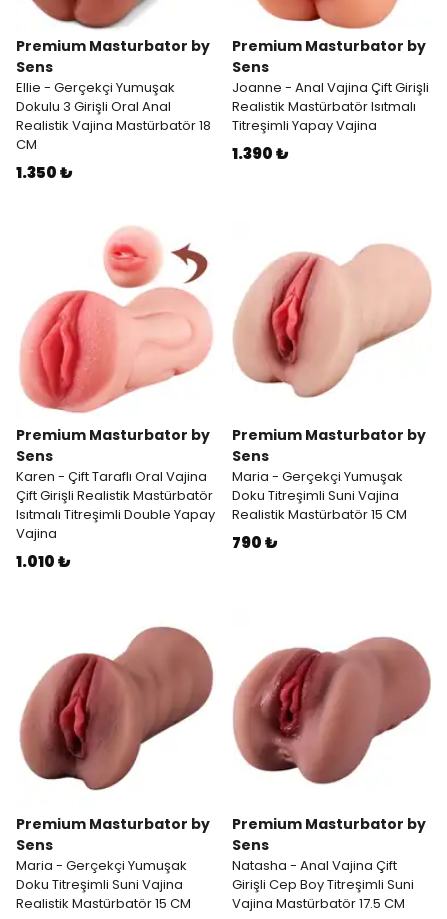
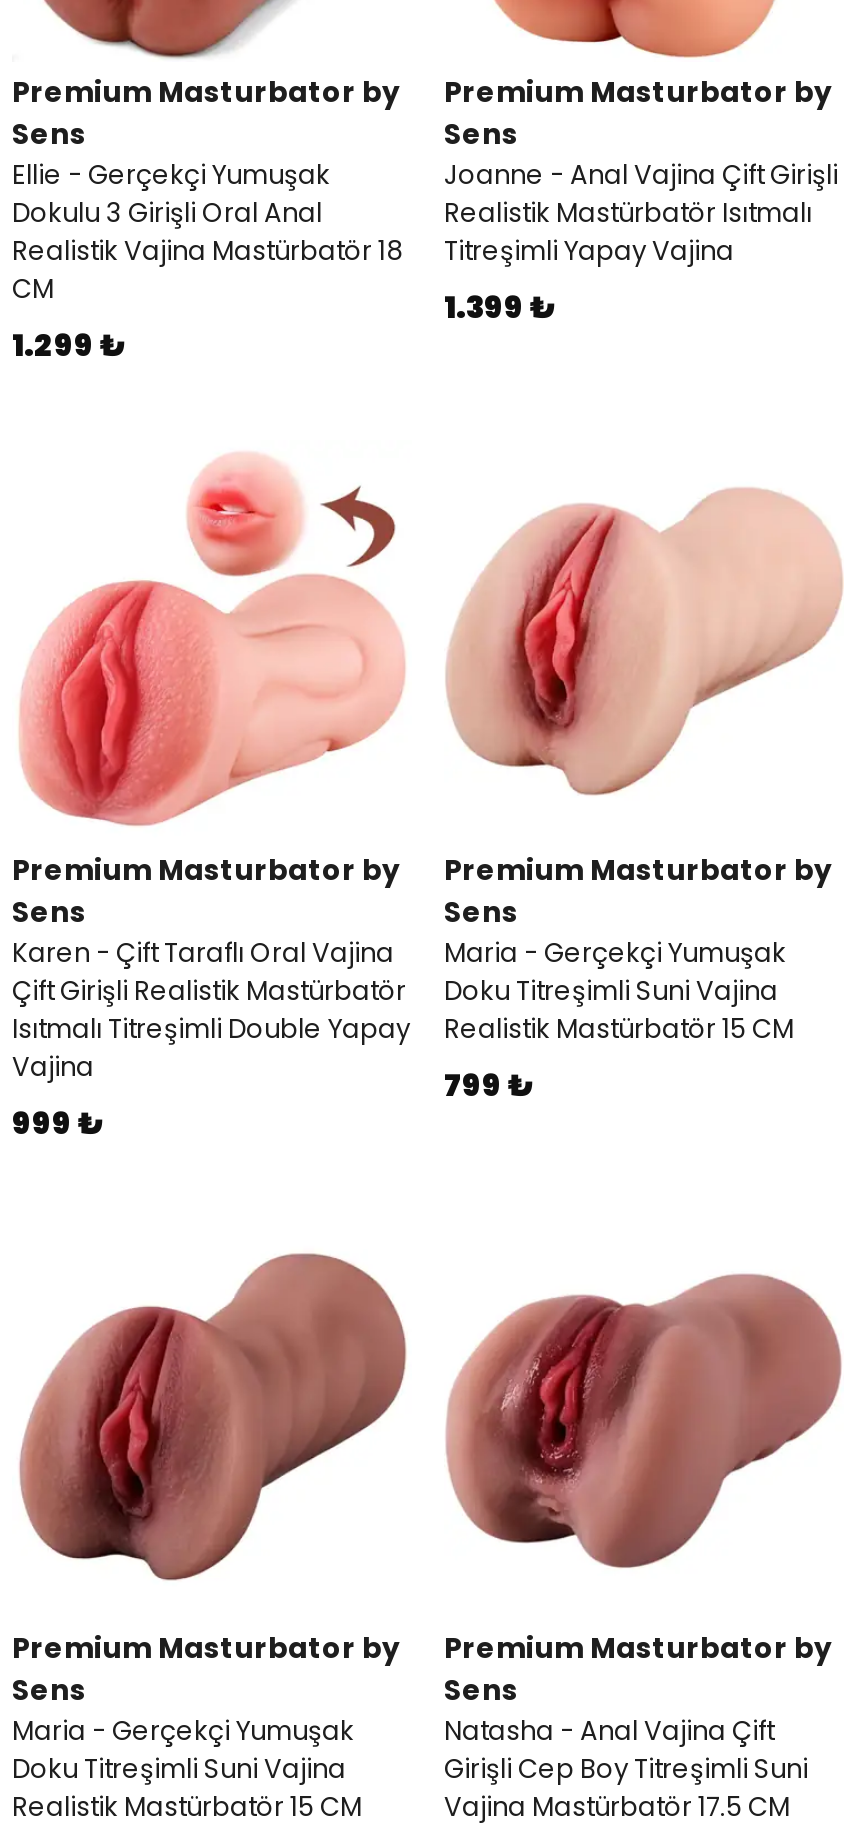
[232,143,288,164] 1.390 ₺ -> [444,286,554,328] 1.399 ₺
[16,162,72,183] 1.350 ₺ -> [12,324,124,366] 1.299 ₺
[232,532,277,553] 790 ₺ -> [444,1064,532,1106] 799 ₺
[16,551,70,572] 1.010 ₺ -> [12,1102,102,1144] 999 ₺

